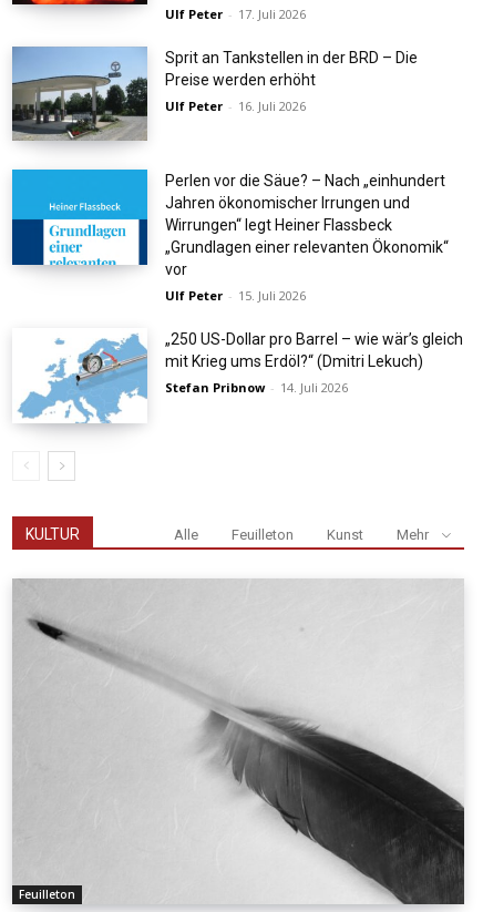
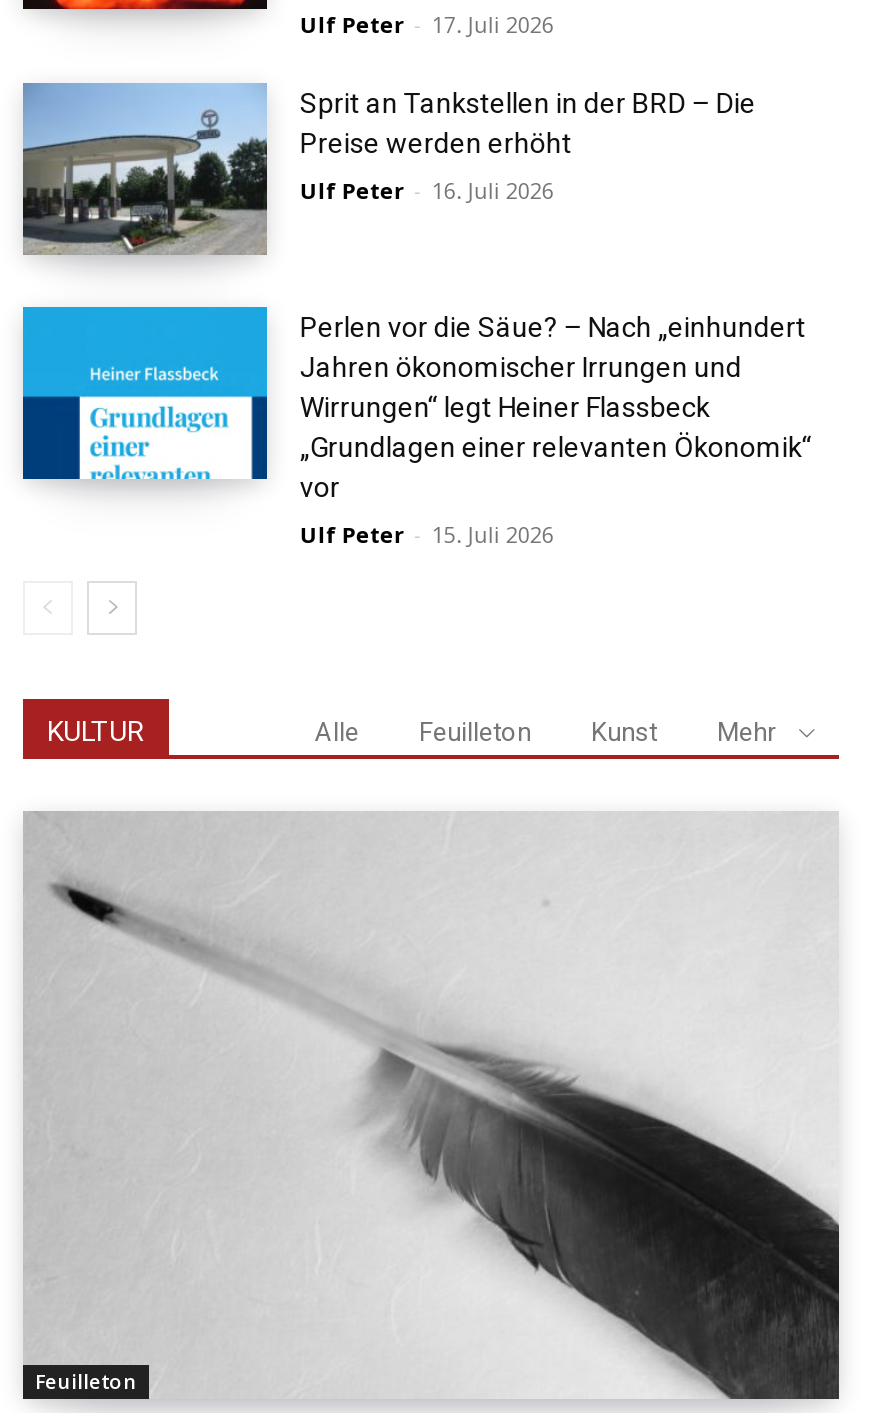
[12,331,464,431] [image] | „250 US-Dollar pro Barrel – wie wär’s gleich | mit Krieg ums Erdöl?“ (Dmitri Lekuch) | Stefan Pribnow - 14. Juli 2026 -> none

